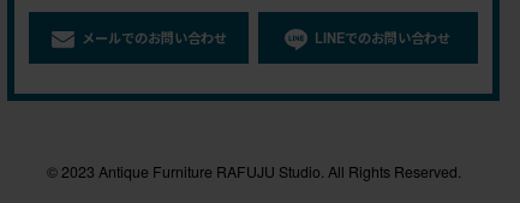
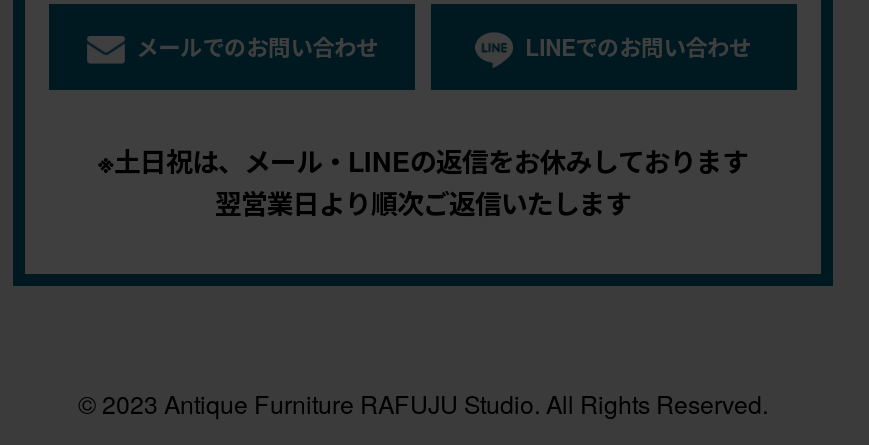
none -> [98,142,748,222] ※土日祝は、メール・LINEの返信をお休みしております | 翌営業日より順次ご返信いたします

